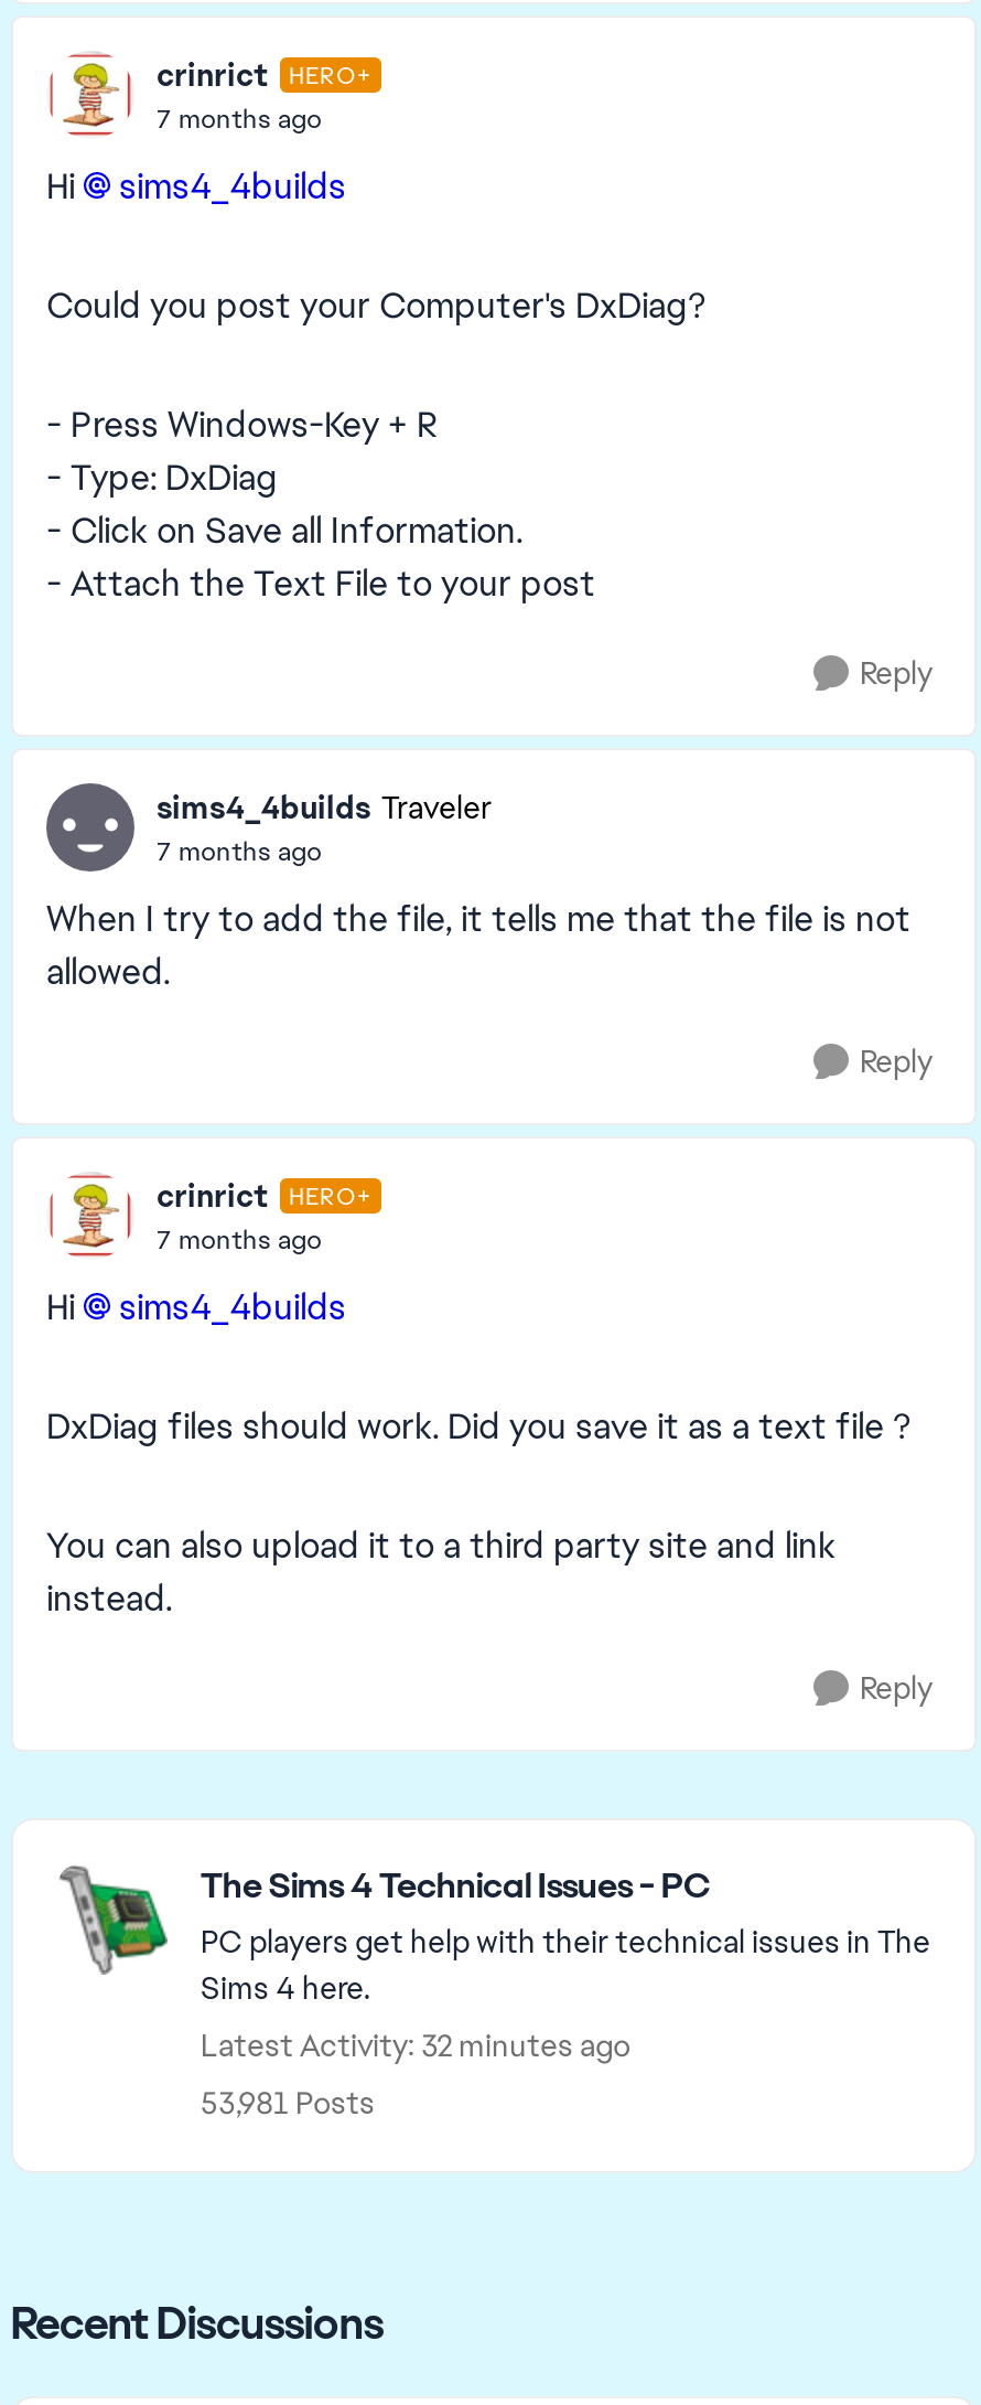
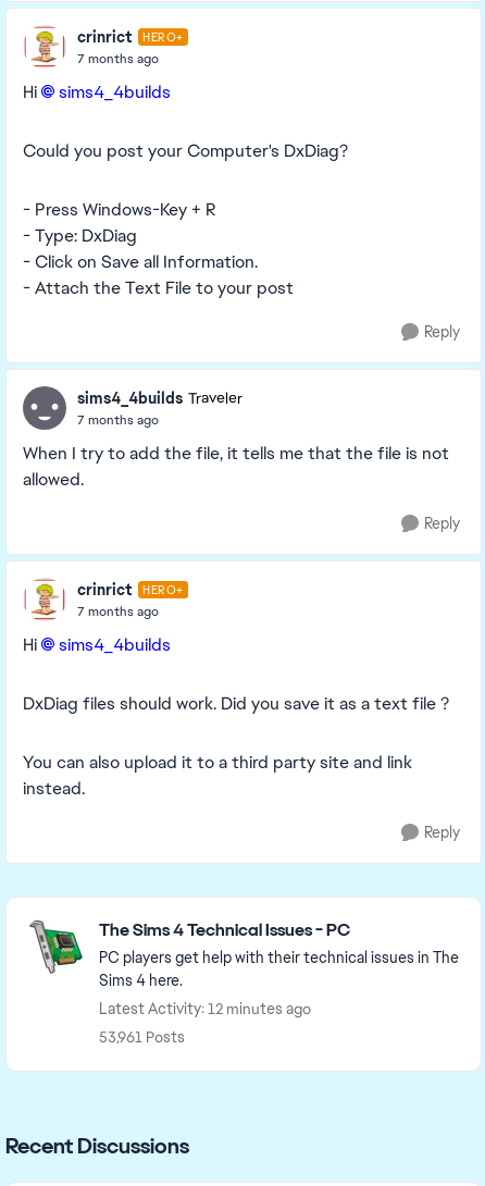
[201,2025,630,2065] Latest Activity: 32 minutes ago -> [99,999,311,1018] Latest Activity: 12 minutes ago
[201,2083,375,2123] 53,981 Posts -> [99,1027,185,1047] 53,961 Posts

